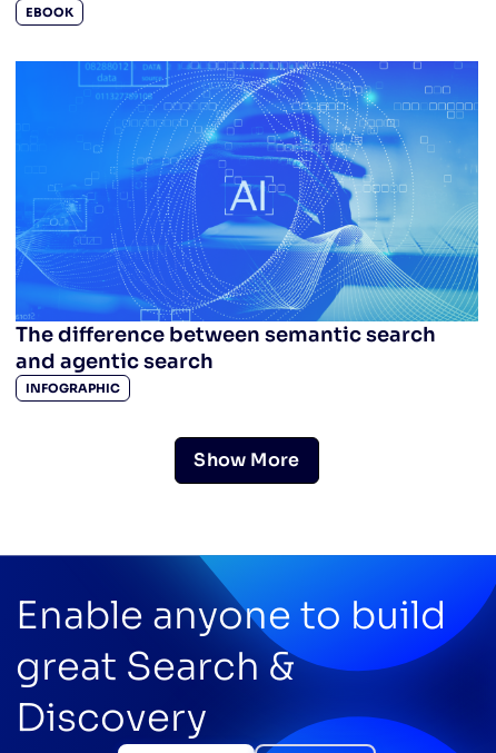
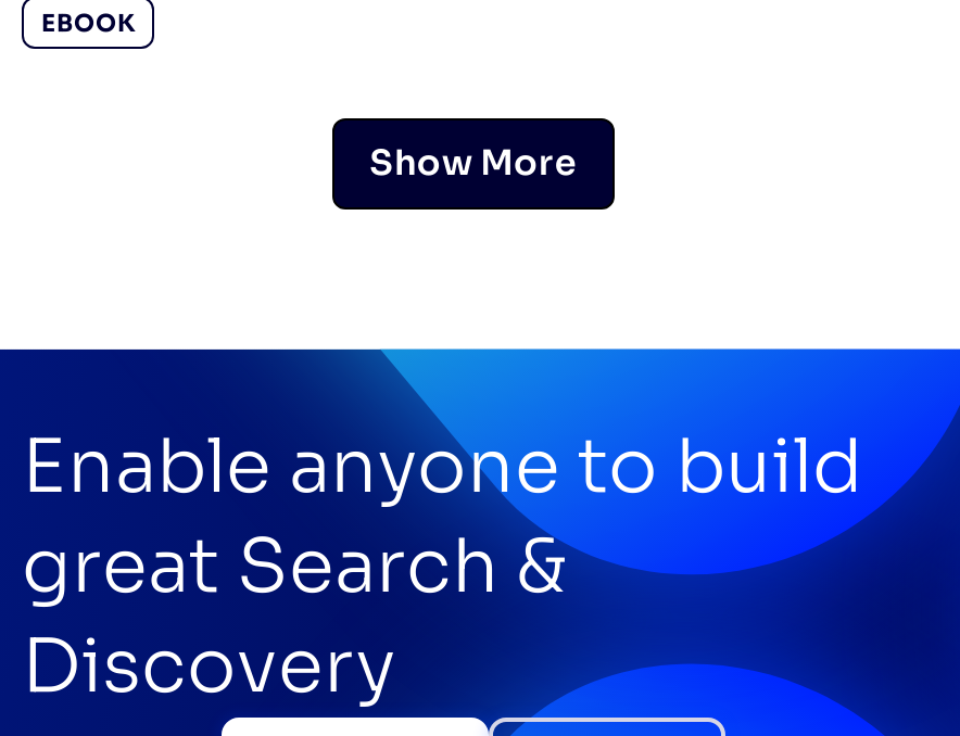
[14,60,479,396] [image] | The difference between semantic search | and agentic search | INFOGRAPHIC -> none

